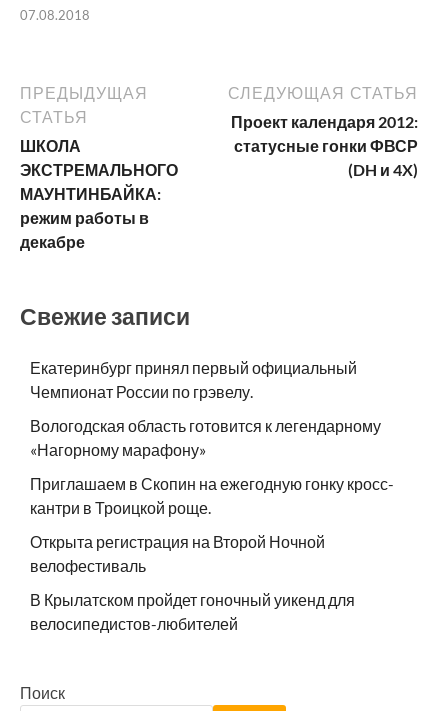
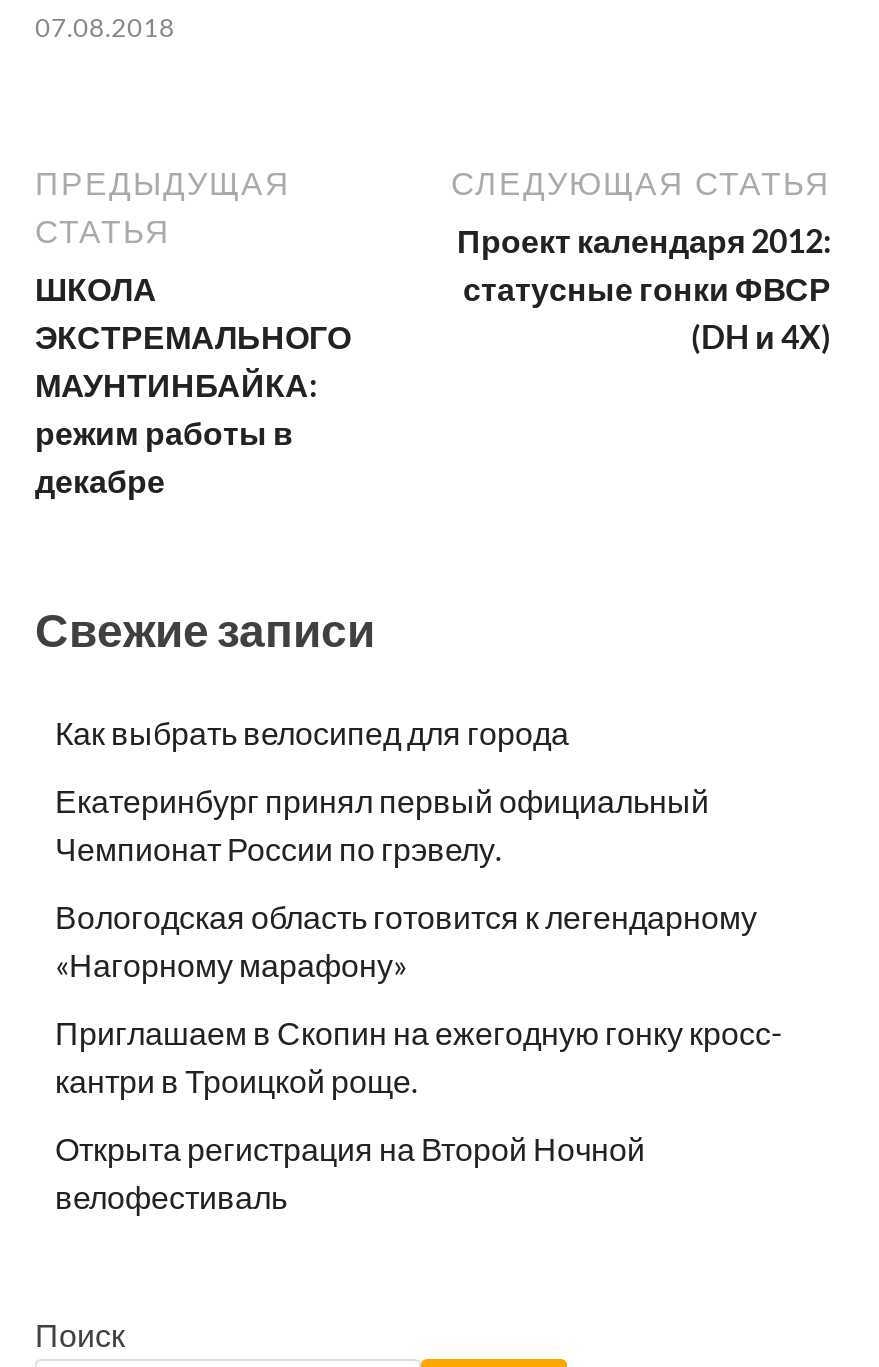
none -> [55,713,569,751] Как выбрать велосипед для города
moved [30,358,394,575] -> [55,781,783,1215]: Екатеринбург принял первый официальный | Чемпионат России по грэвелу. | Вологодская область готовится к легендарному | «Нагорному марафону» | Приглашаем в Скопин на ежегодную гонку кросс- | кантри в Троицкой роще. | Открыта регистрация на Второй Ночной | велофестиваль
[30,590,355,633] В Крылатском пройдет гоночный уикенд для | велосипедистов-любителей -> none

